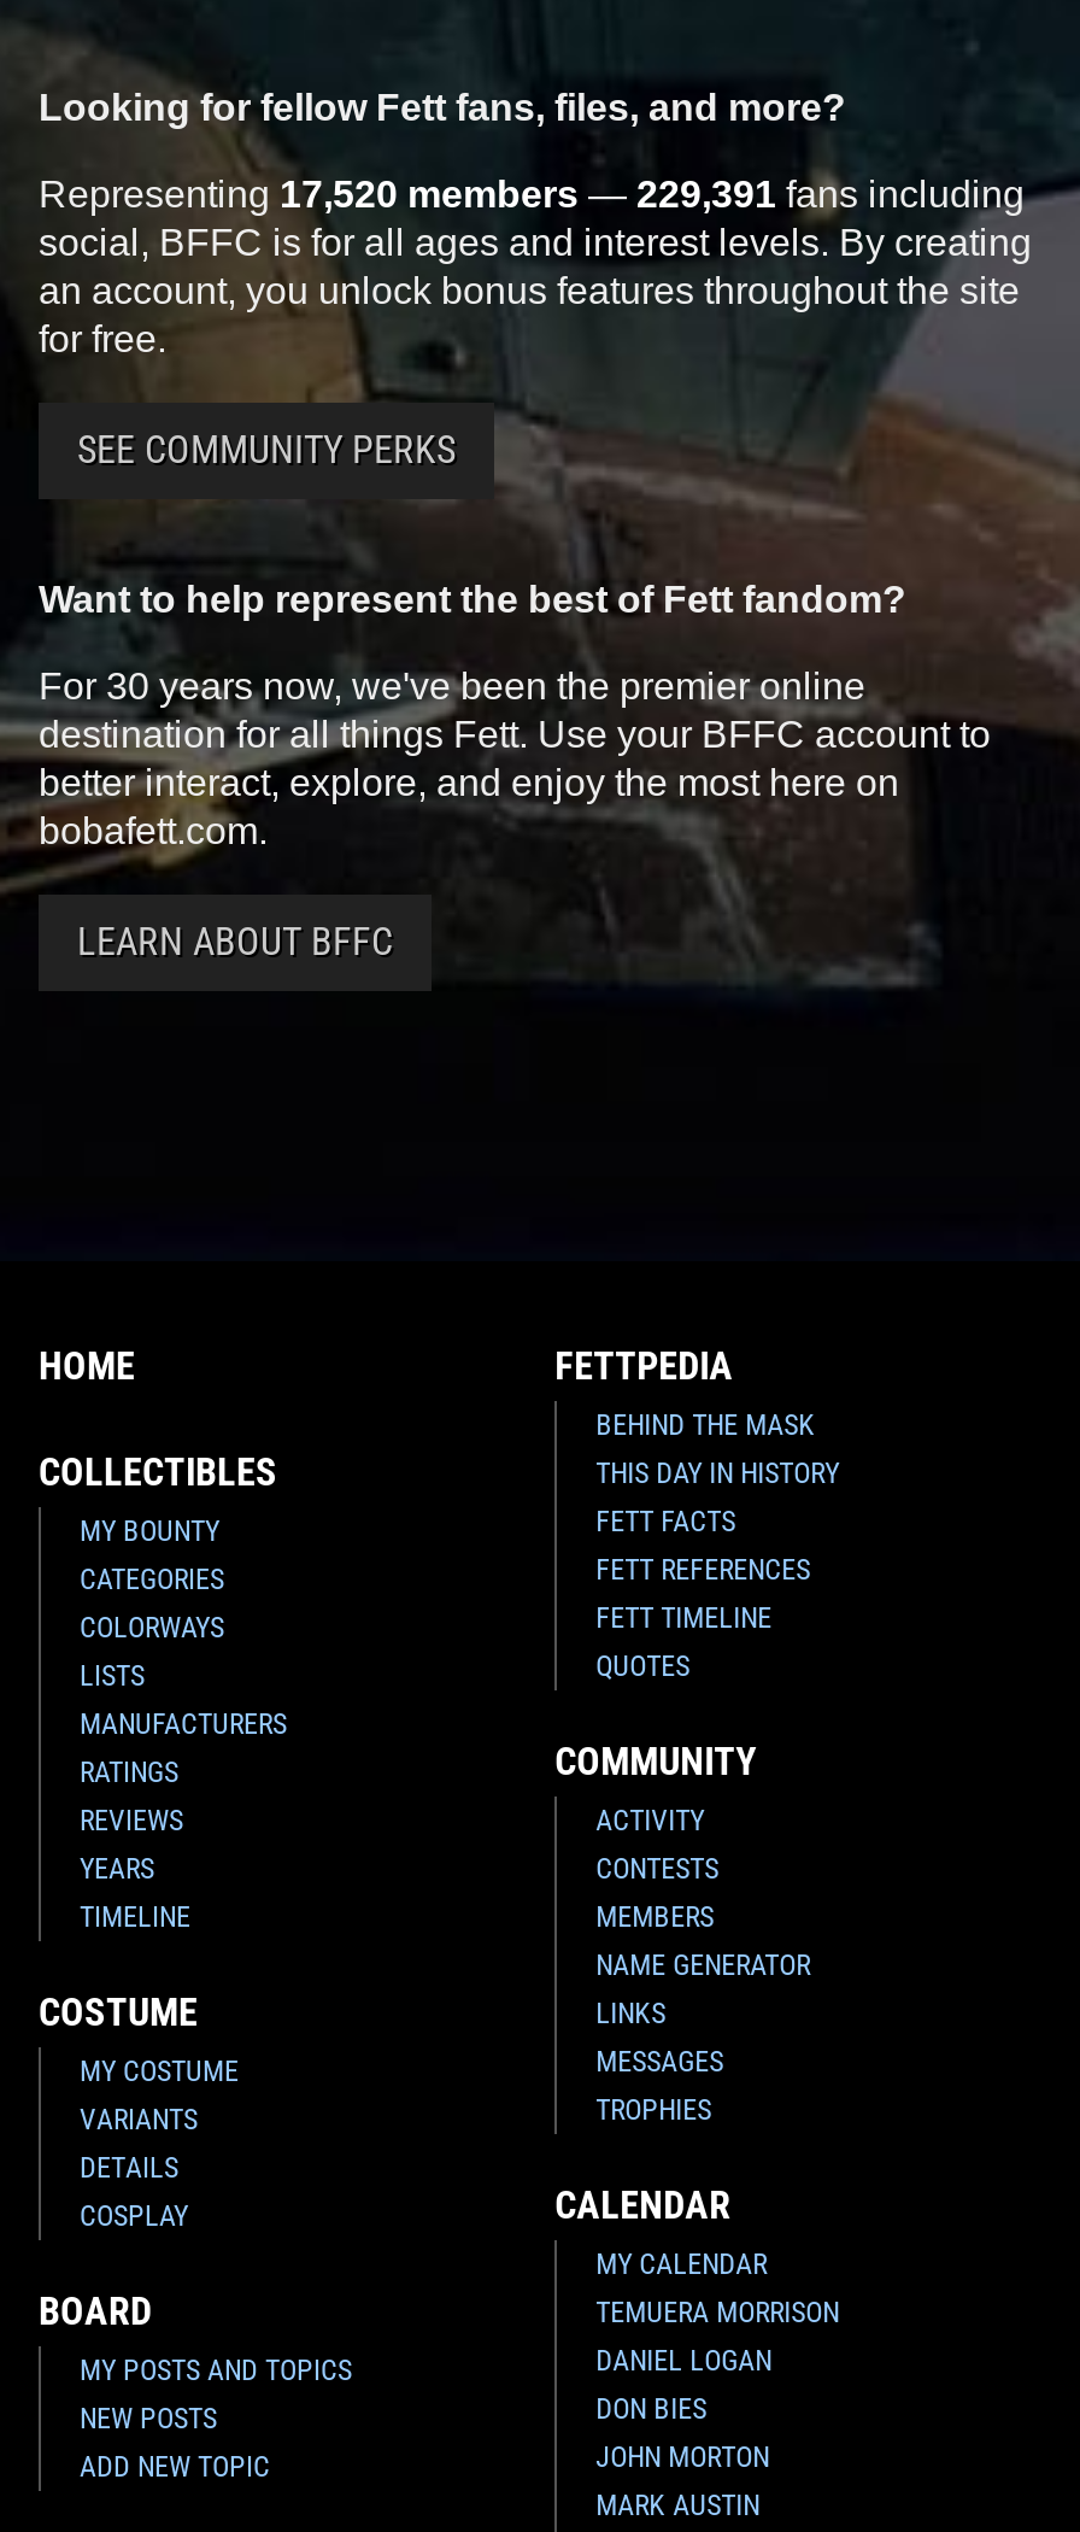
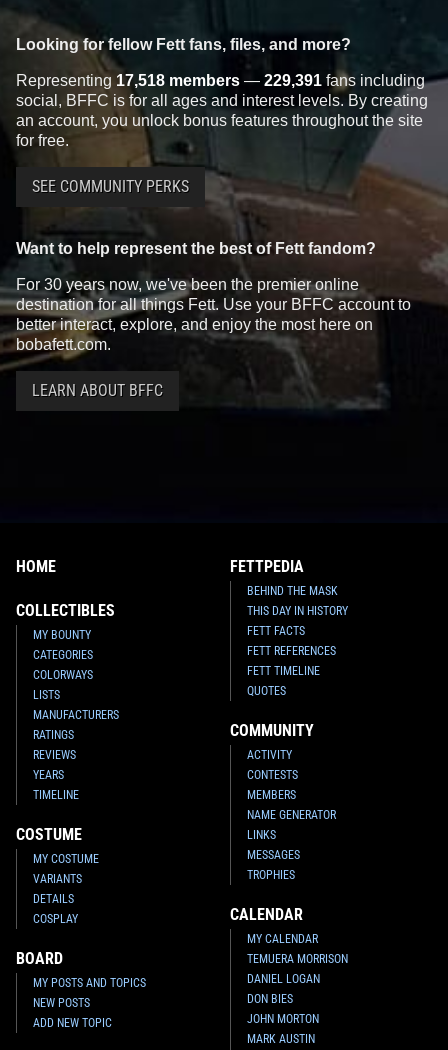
[39,173,1025,214] Representing 17,520 members — 229,391 fans including -> [16,72,425,89] Representing 17,518 members — 229,391 fans including

